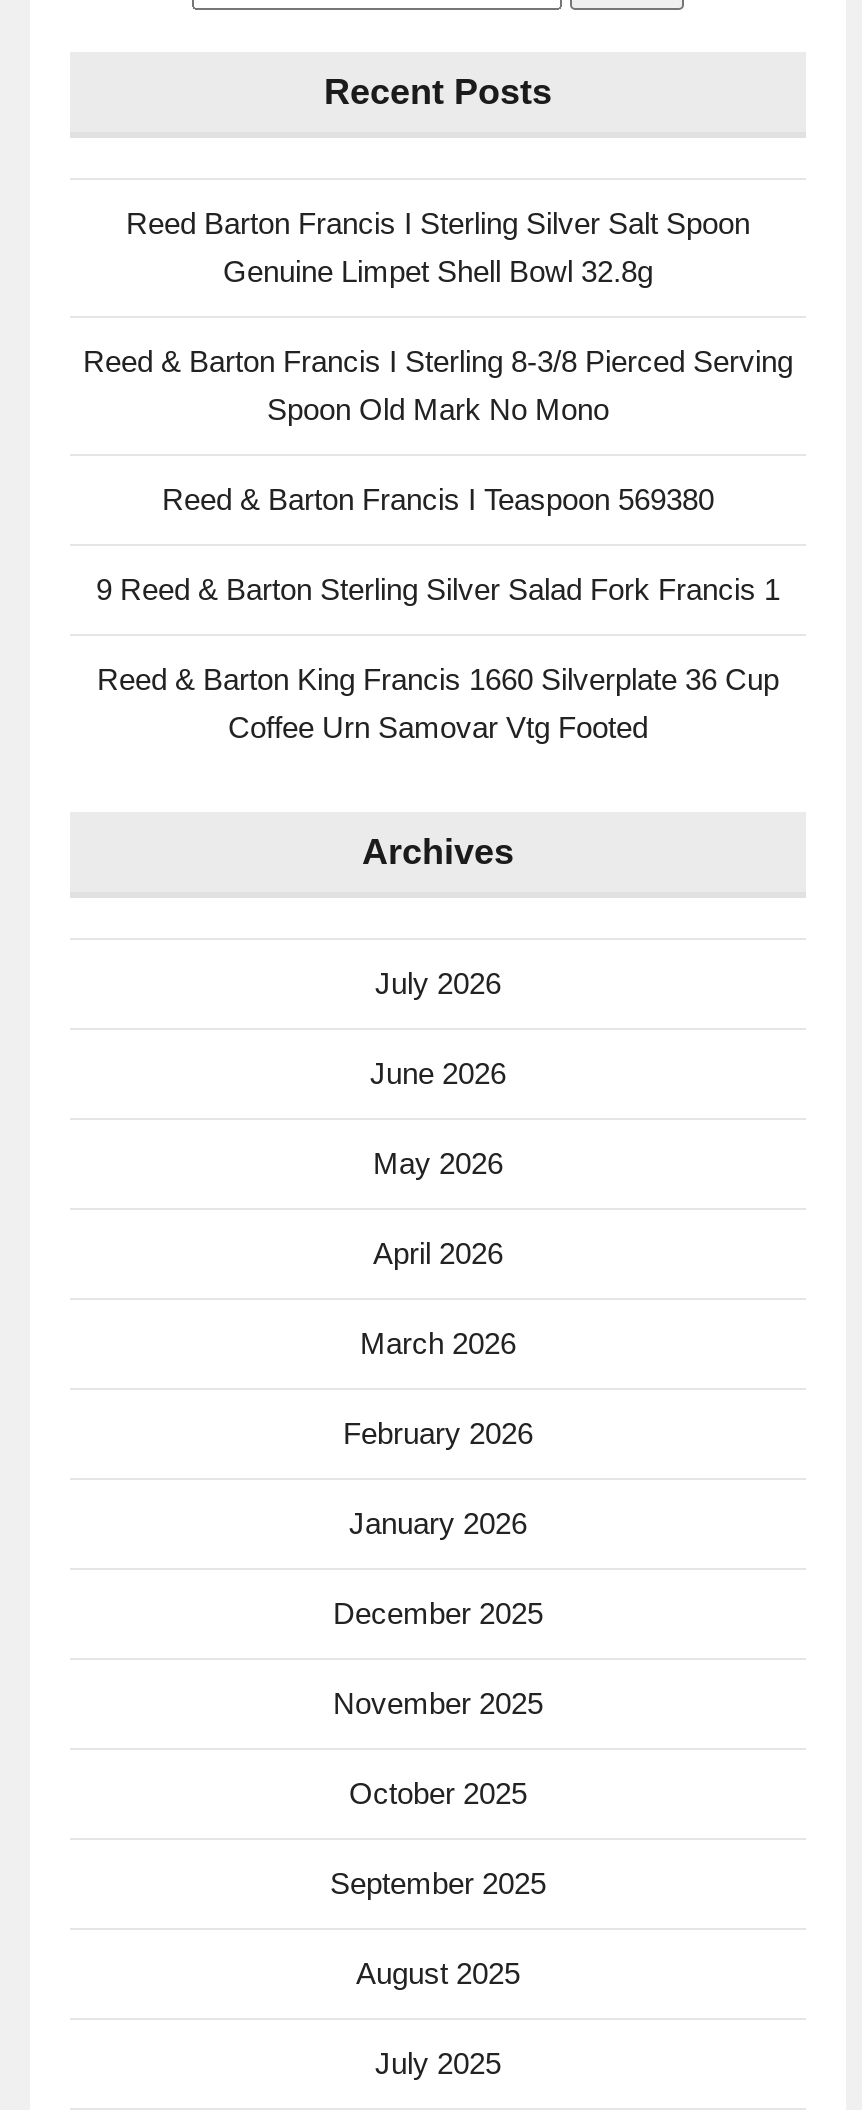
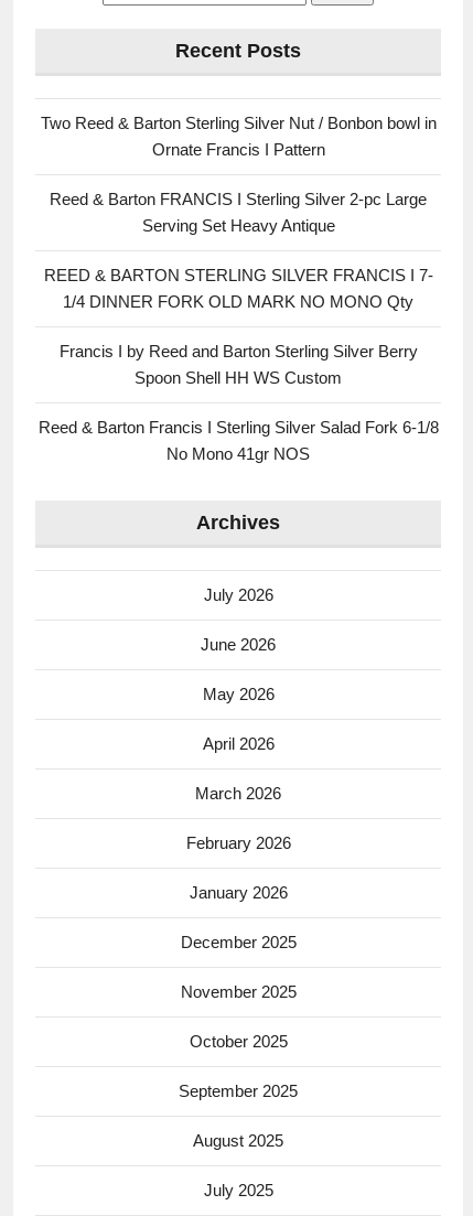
[126,206,750,288] Reed Barton Francis I Sterling Silver Salt Spoon | Genuine Limpet Shell Bowl 32.8g -> [40,113,436,159] Two Reed & Barton Sterling Silver Nut / Bonbon bowl in | Ornate Francis I Pattern
[83,344,793,426] Reed & Barton Francis I Sterling 8-3/8 Pierced Serving | Spoon Old Mark No Mono -> [50,190,427,235] Reed & Barton FRANCIS I Sterling Silver 2-pc Large | Serving Set Heavy Antique
[162,482,714,516] Reed & Barton Francis I Teaspoon 569380 -> [44,266,433,311] REED & BARTON STERLING SILVER FRANCIS I 7- | 1/4 DINNER FORK OLD MARK NO MONO Qty
[96,572,780,606] 9 Reed & Barton Sterling Silver Salad Fork Francis 1 -> [59,342,417,387] Francis I by Reed and Barton Sterling Silver Berry | Spoon Shell HH WS Custom
[97,662,779,744] Reed & Barton King Francis 1660 Silverplate 36 Cup | Coffee Urn Samovar Vtg Footed -> [38,418,438,463] Reed & Barton Francis I Sterling Silver Salad Fork 6-1/8 | No Mono 41gr NOS

